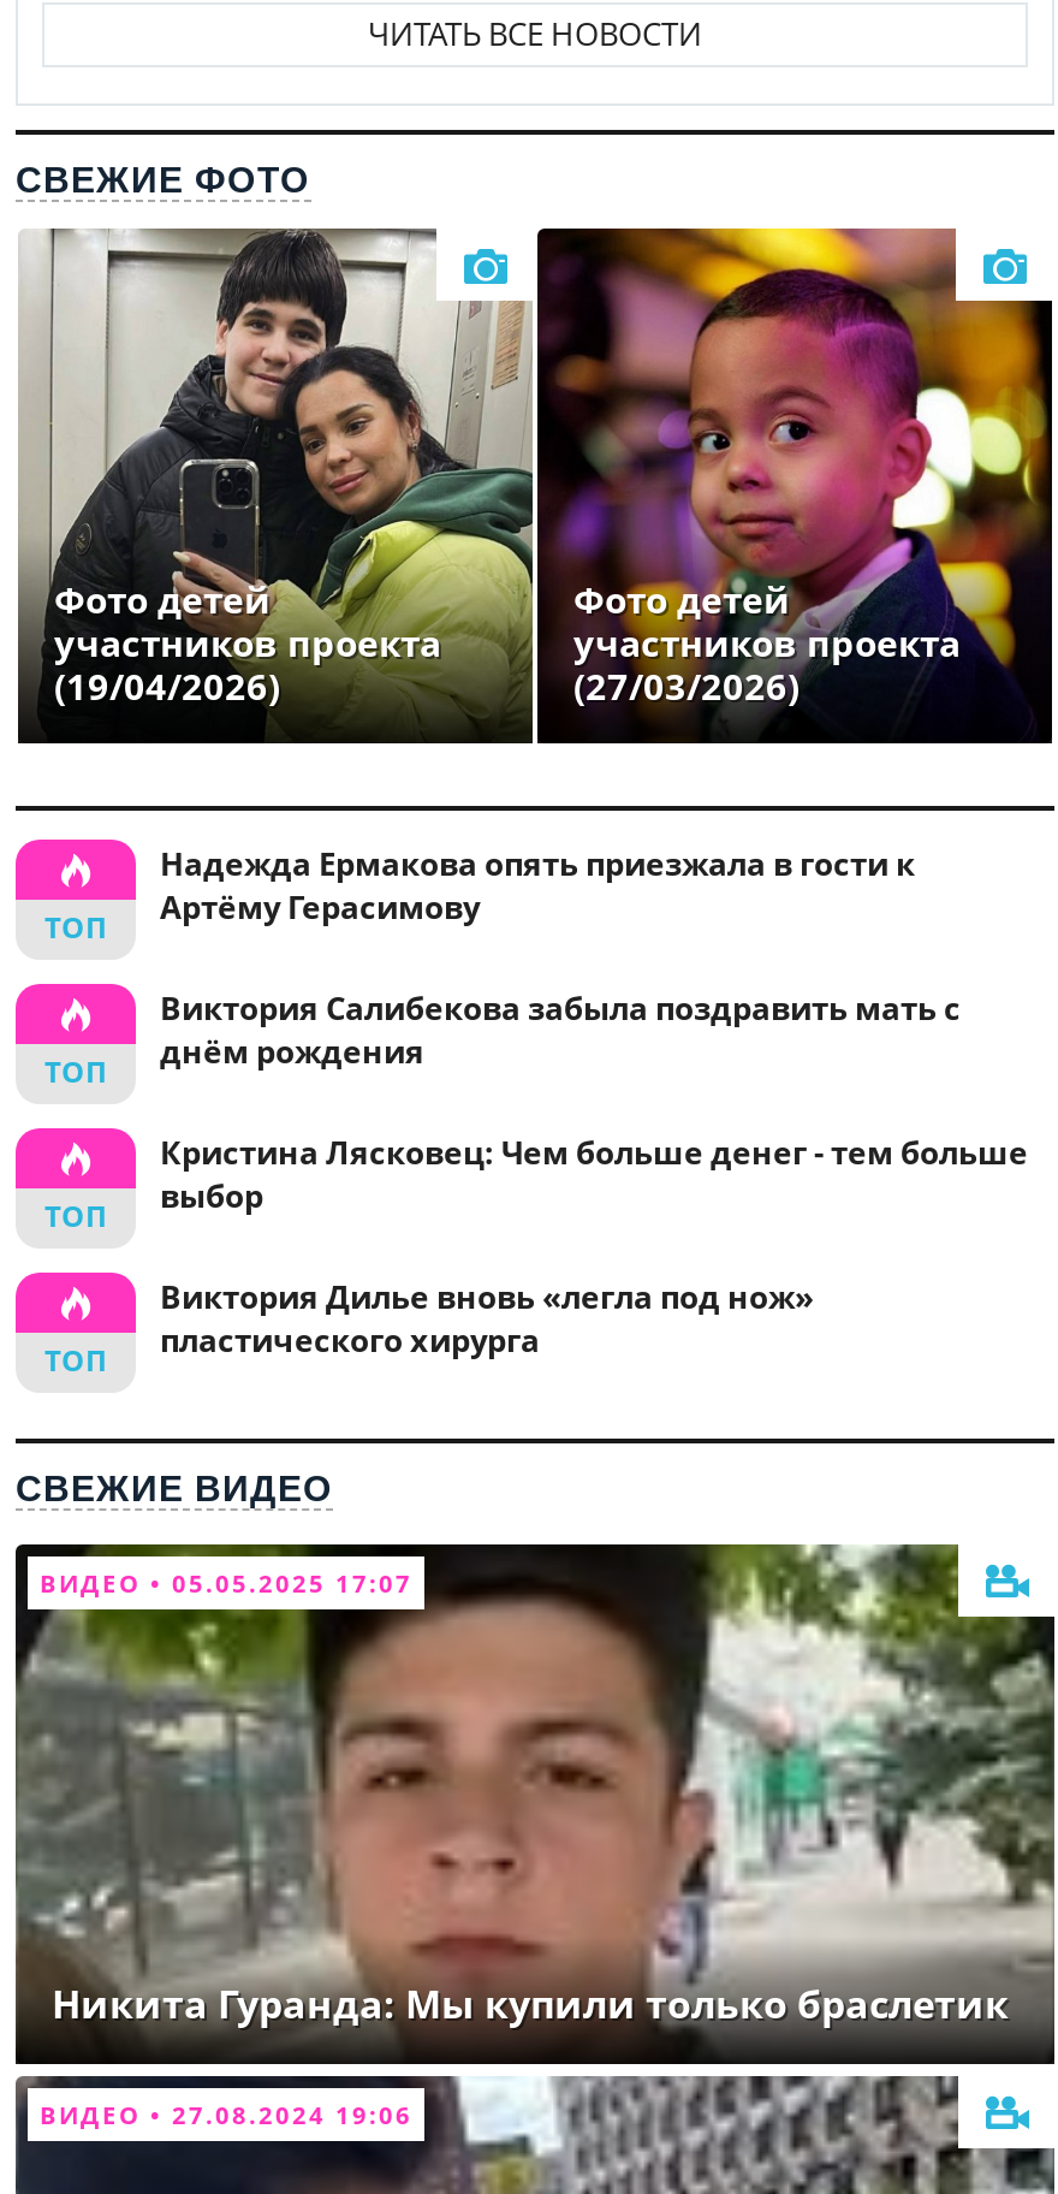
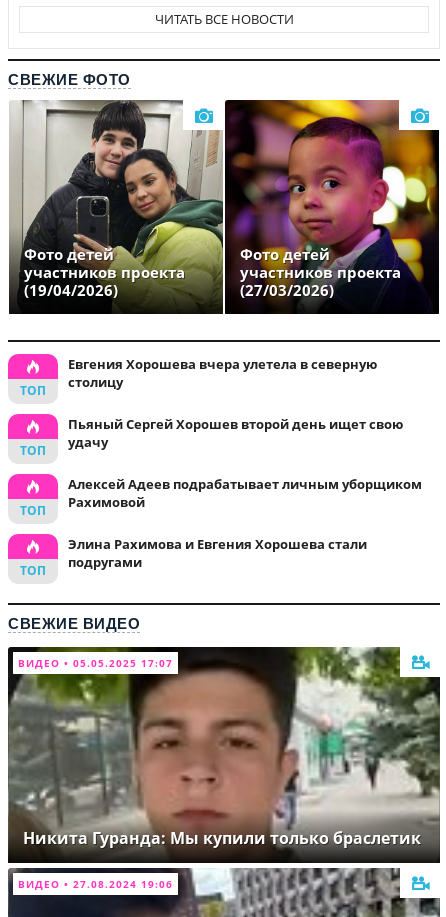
[160,841,915,928] Надежда Ермакова опять приезжала в гости к | Артёму Герасимову -> [68,355,377,391] Евгения Хорошева вчера улетела в северную | столицу
[160,985,961,1072] Виктория Салибекова забыла поздравить мать с | днём рождения -> [68,415,403,451] Пьяный Сергей Хорошев второй день ищет свою | удачу
[160,1130,1028,1216] Кристина Лясковец: Чем больше денег - тем больше | выбор -> [68,475,422,511] Алексей Адеев подрабатывает личным уборщиком | Рахимовой
[160,1274,814,1361] Виктория Дилье вновь «легла под нож» | пластического хирурга -> [68,535,367,571] Элина Рахимова и Евгения Хорошева стали | подругами

